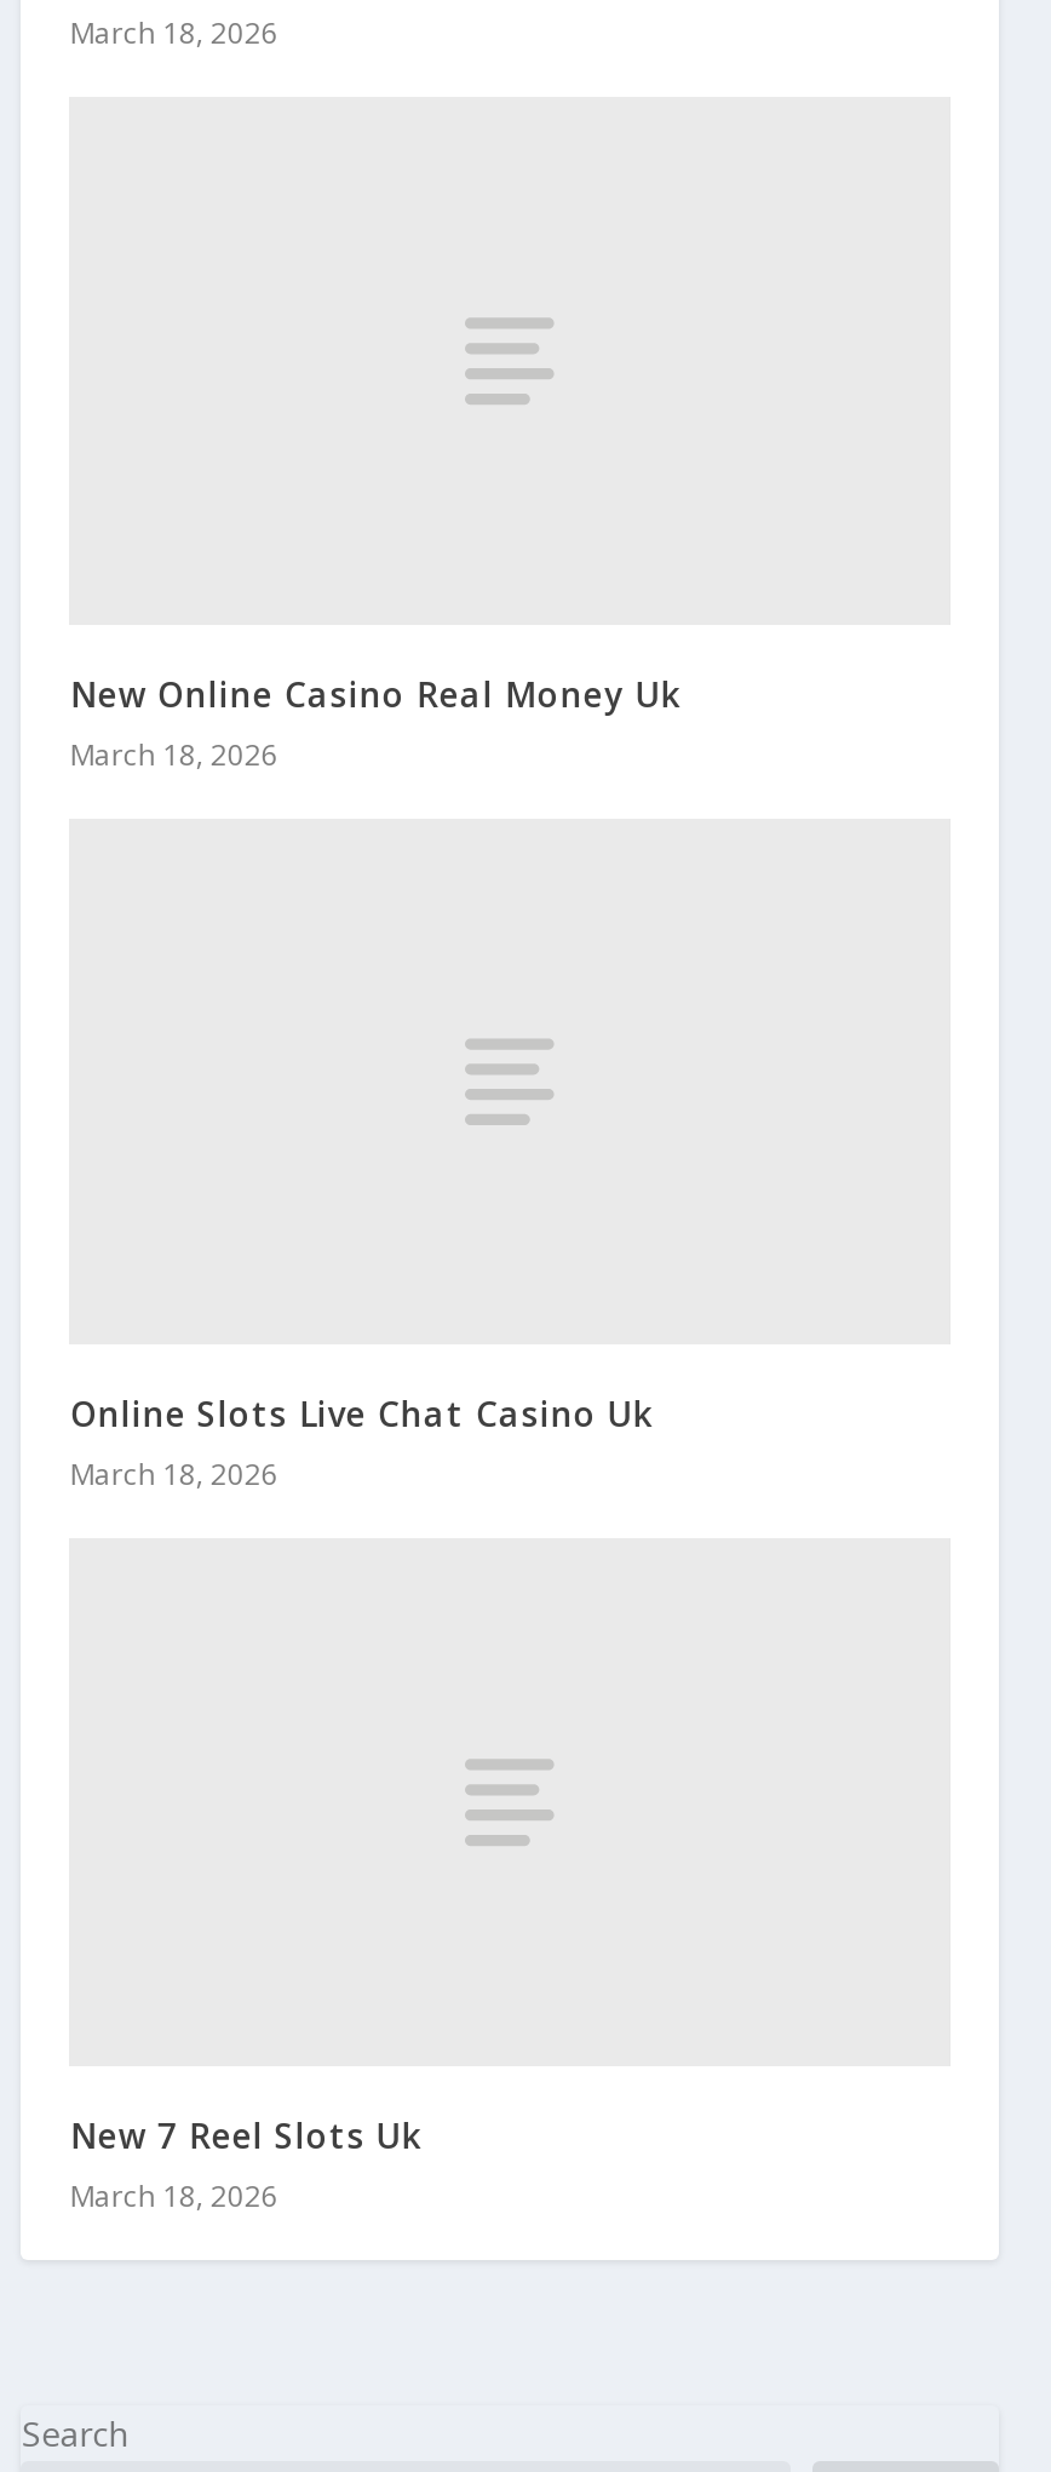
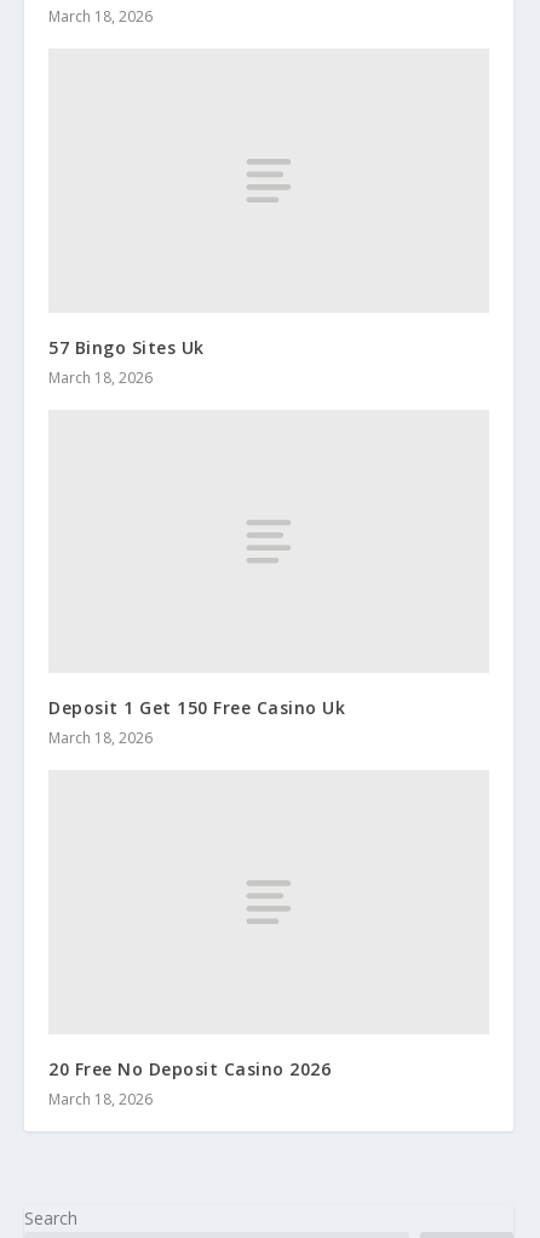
[70,670,681,716] New Online Casino Real Money Uk -> [49,336,204,359] 57 Bingo Sites Uk
[70,1392,654,1438] Online Slots Live Chat Casino Uk -> [49,697,346,720] Deposit 1 Get 150 Free Casino Uk
[70,2113,422,2159] New 7 Reel Slots Uk -> [49,1058,331,1081] 20 Free No Deposit Casino 2026

